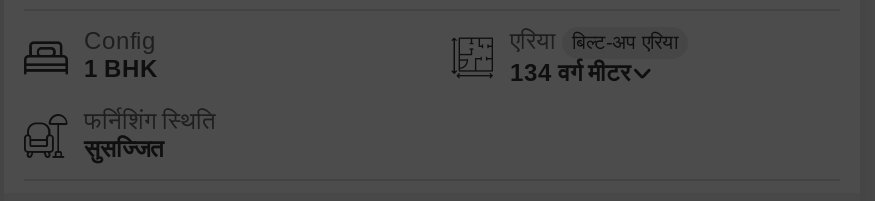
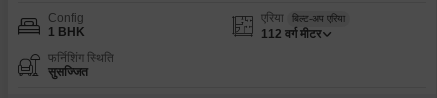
[510,59,630,87] 134 वर्ग मीटर -> [261,27,321,41] 112 वर्ग मीटर

